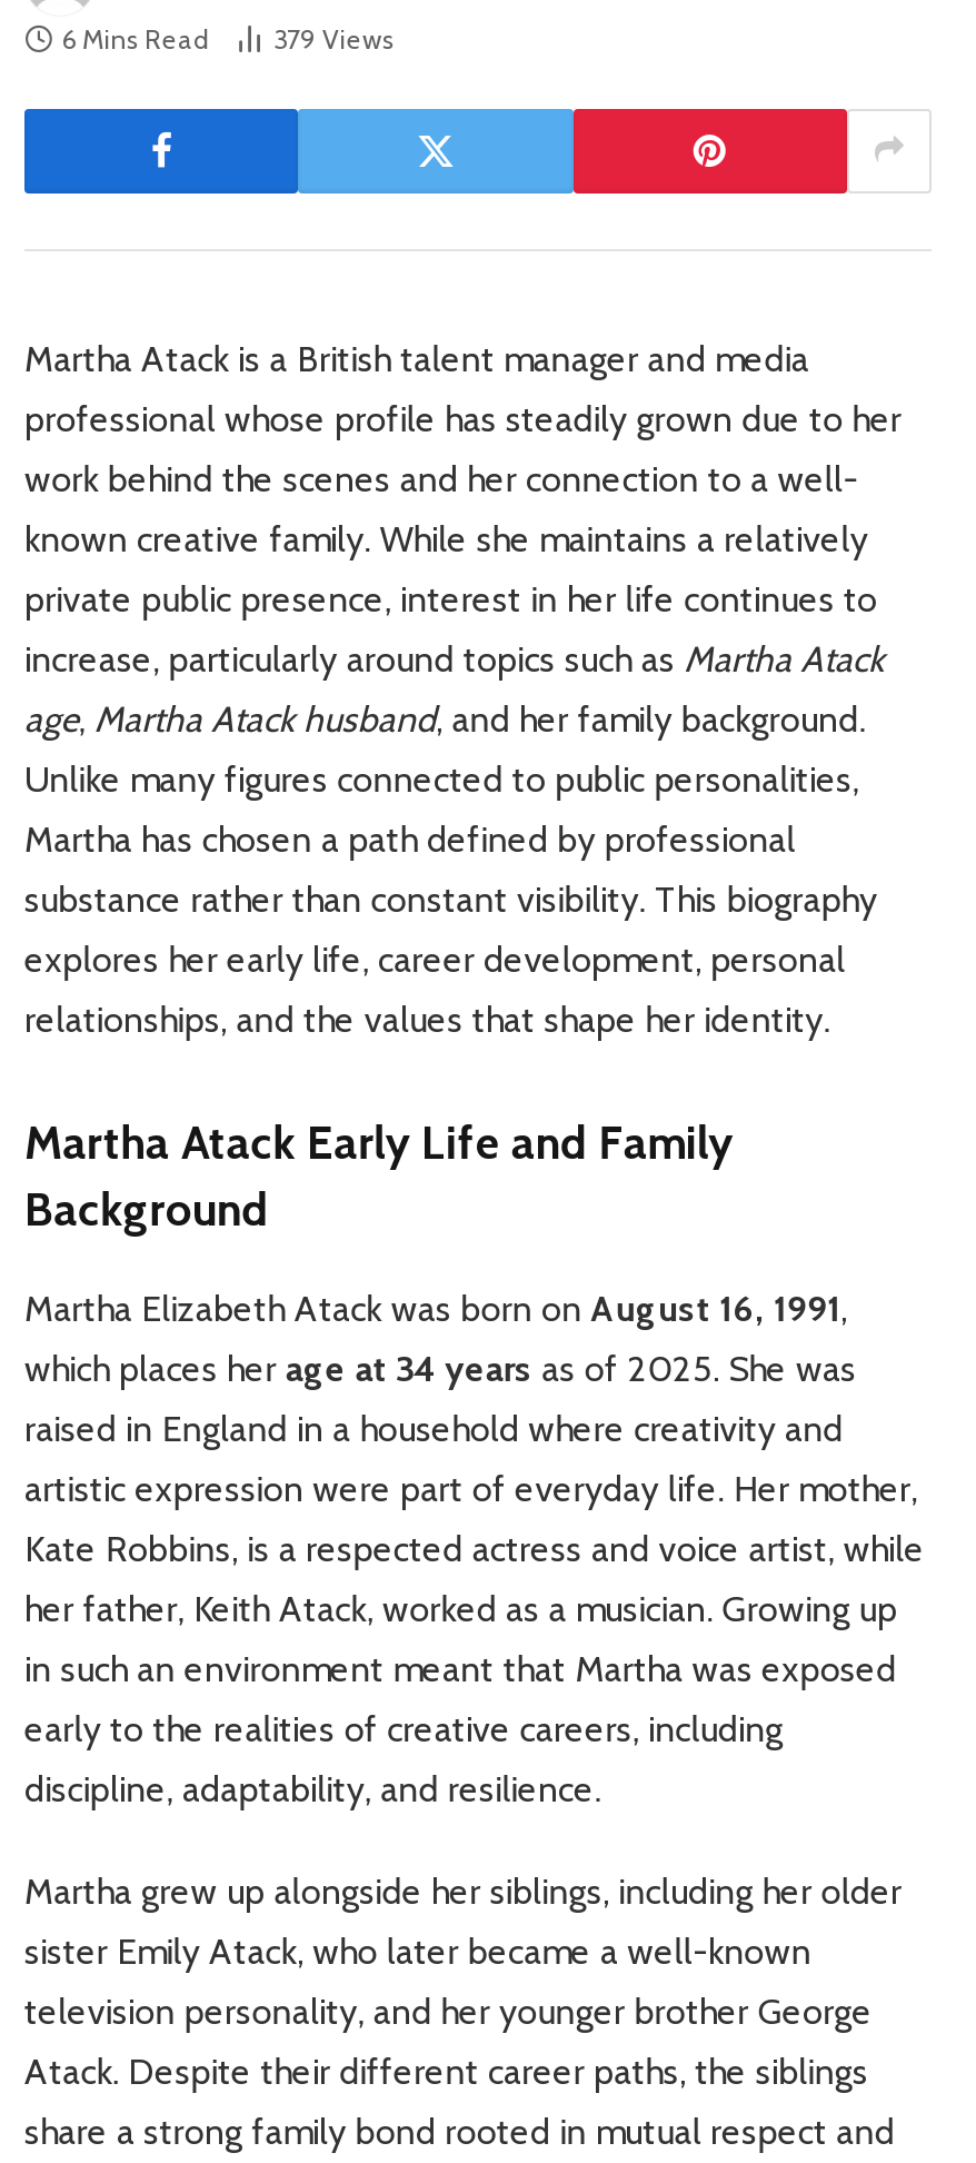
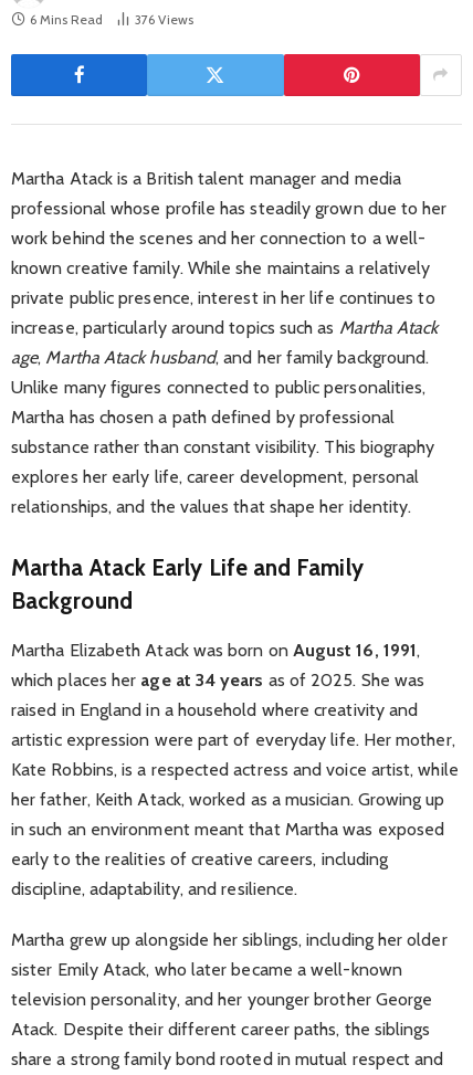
[62,21,394,55] 6 Mins Read 379 Views -> [30,11,193,27] 6 Mins Read 376 Views

